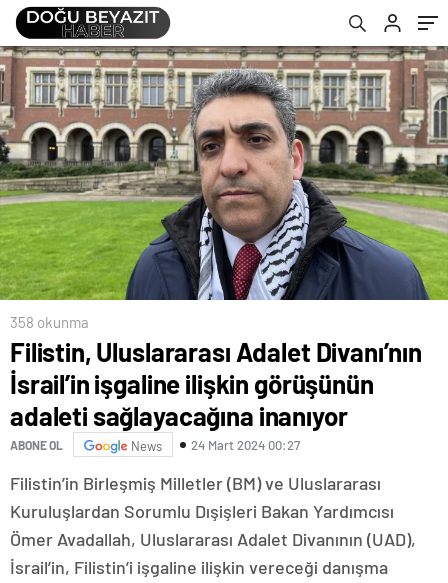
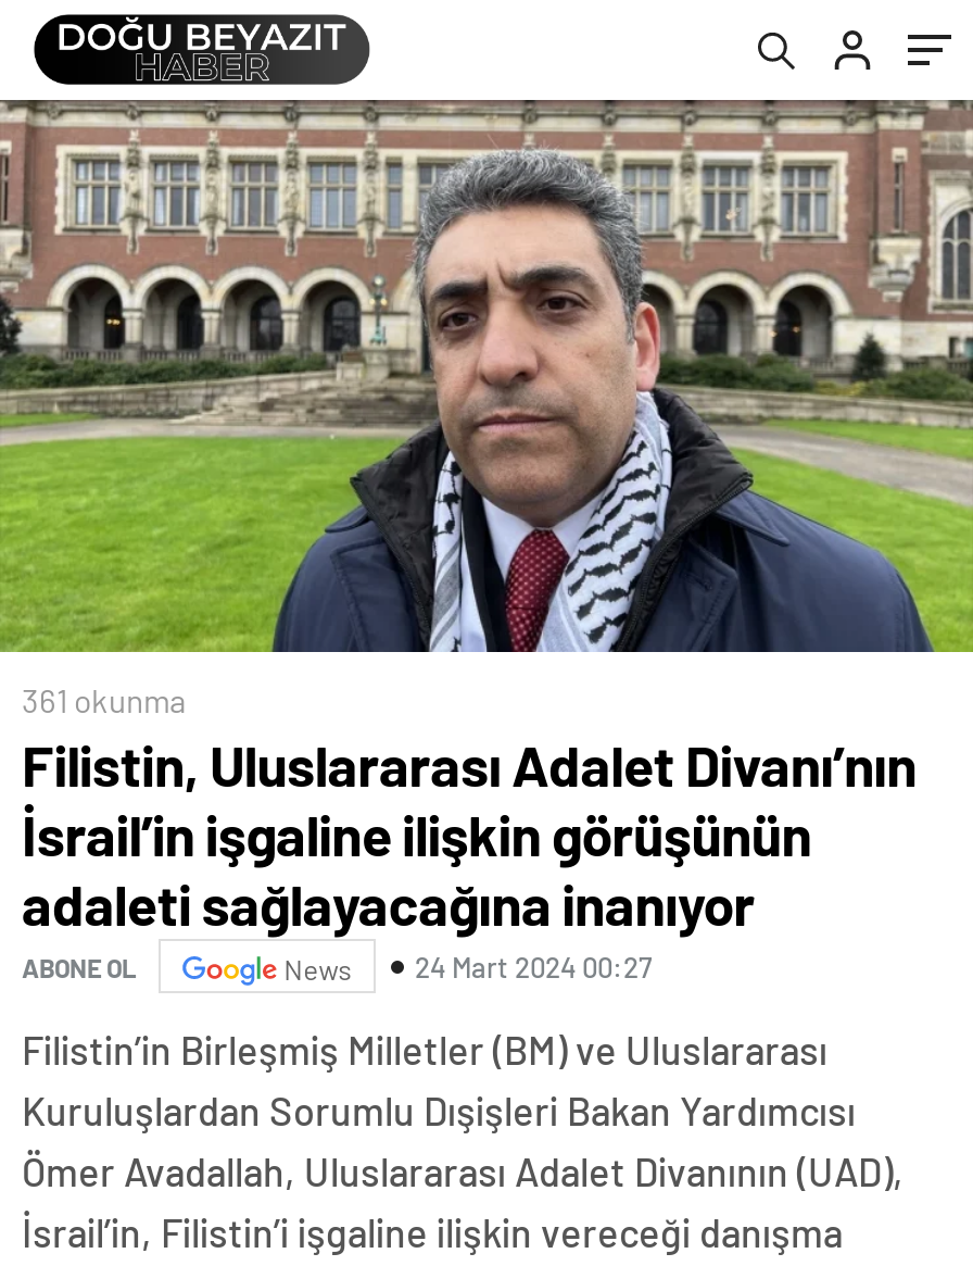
[10,313,89,331] 358 okunma -> [22,681,187,720] 361 okunma

